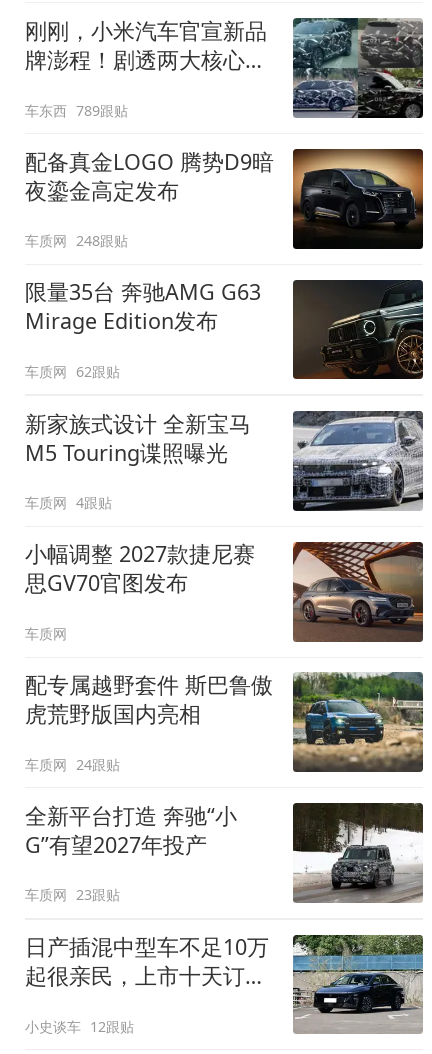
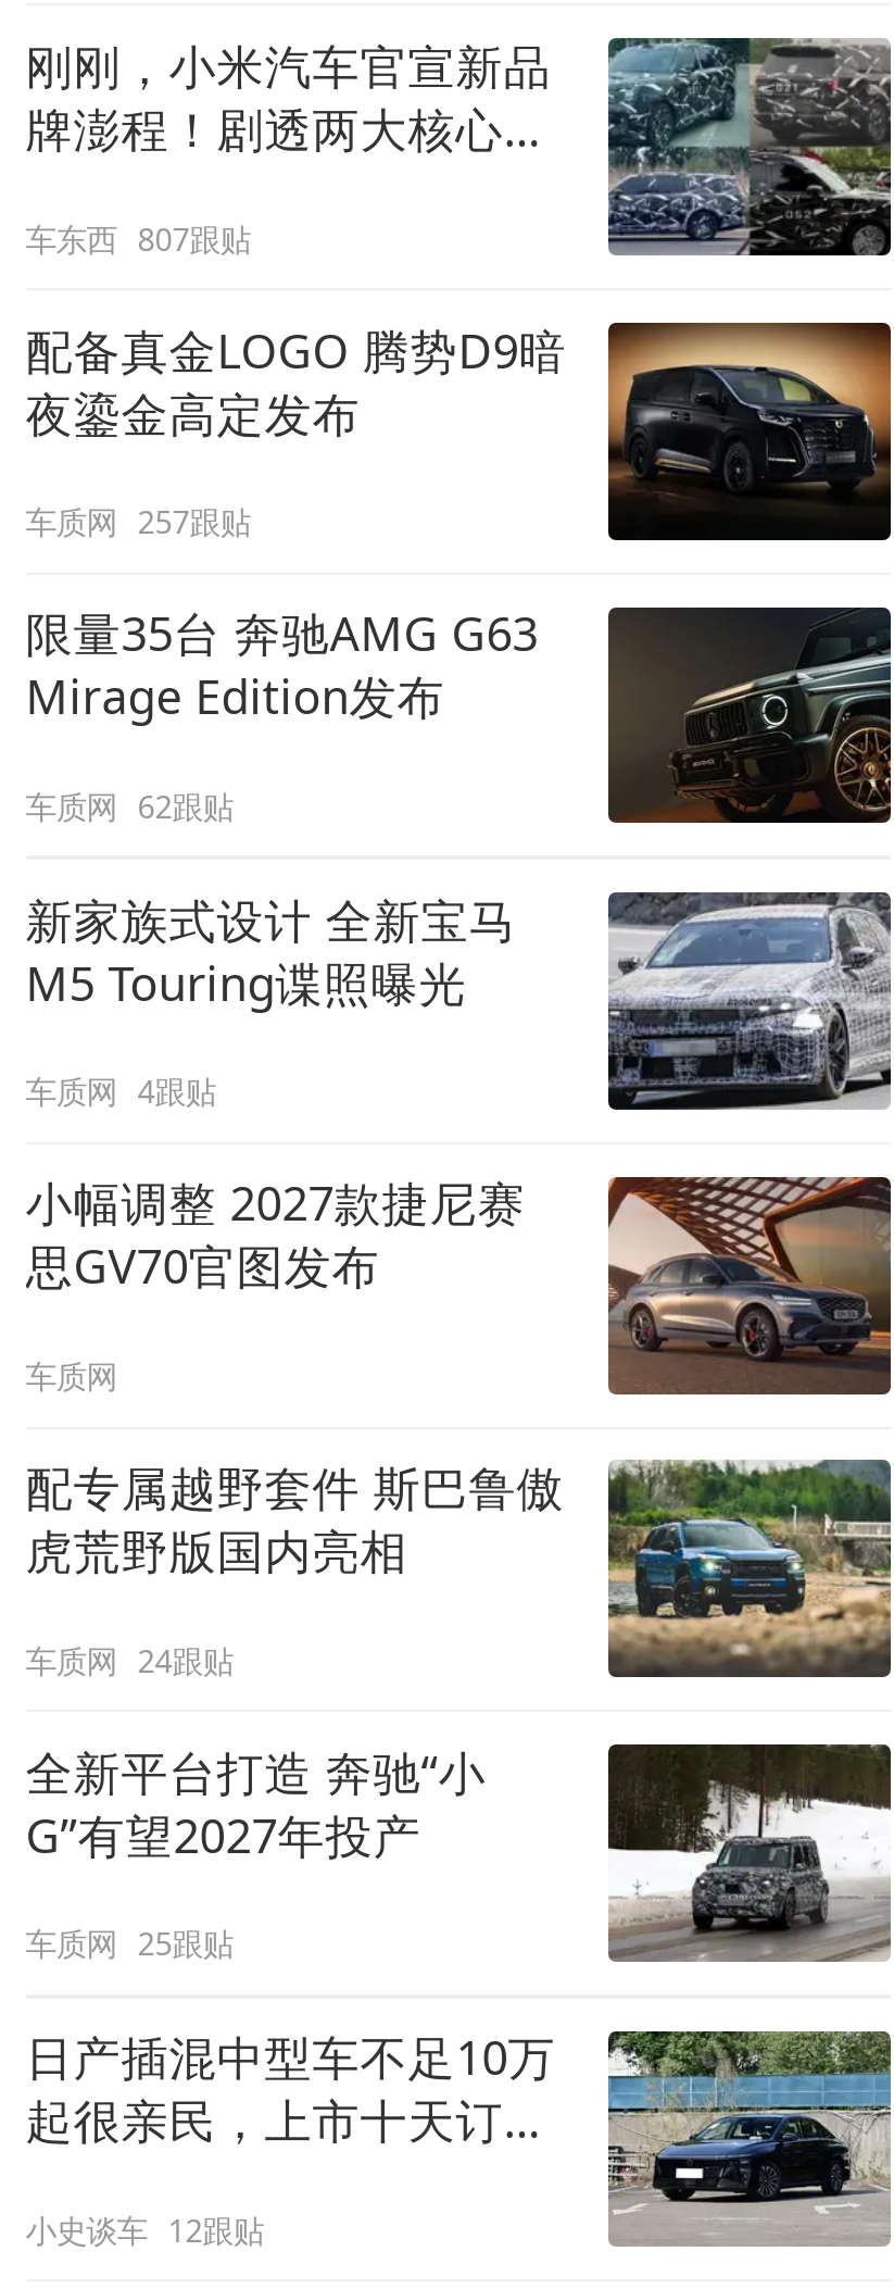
[25,100,128,119] 车东西 789跟贴 -> [25,217,250,259] 车东西 807跟贴
[25,231,128,250] 车质网 248跟贴 -> [25,501,250,543] 车质网 257跟贴
[25,885,120,904] 车质网 23跟贴 -> [25,1923,233,1964] 车质网 25跟贴

